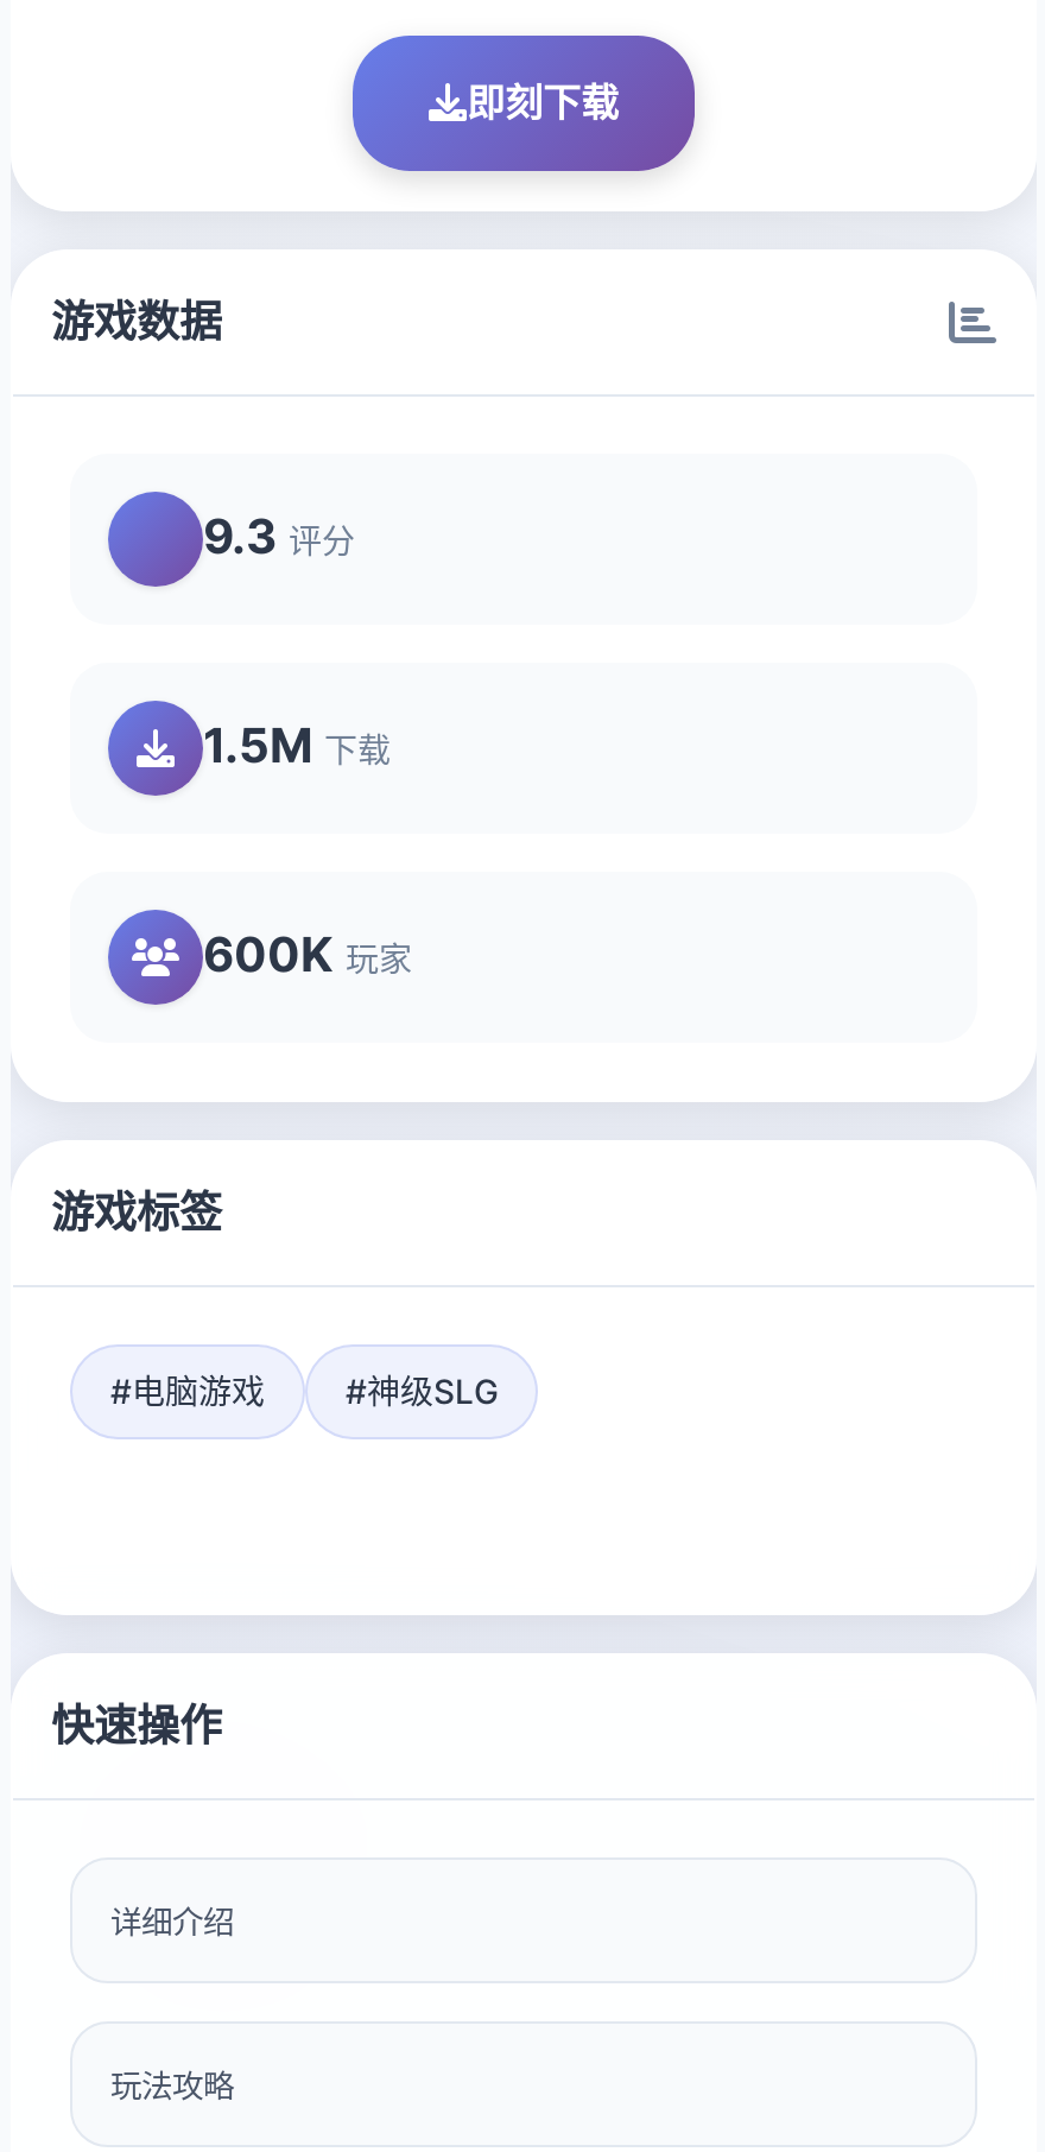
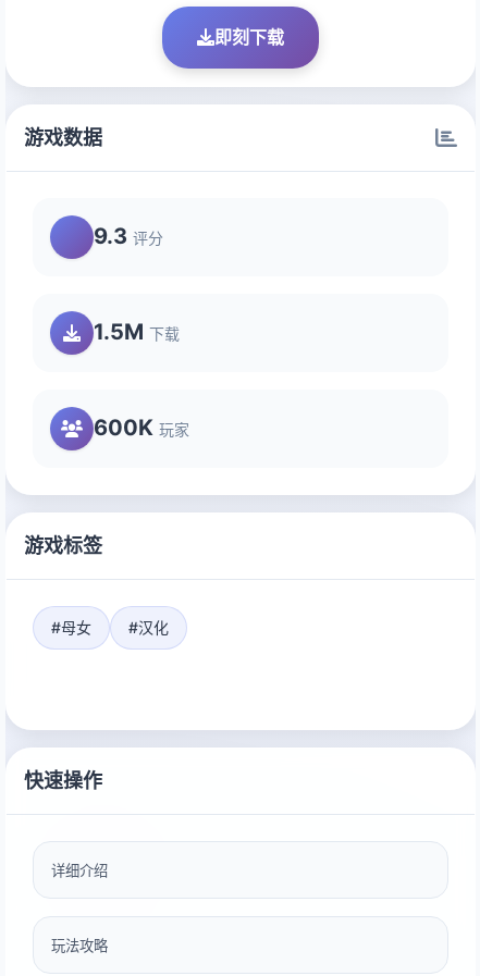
[110,1370,498,1411] #电脑游戏 | #神级SLG -> [51,618,169,636] #母女 | #汉化

